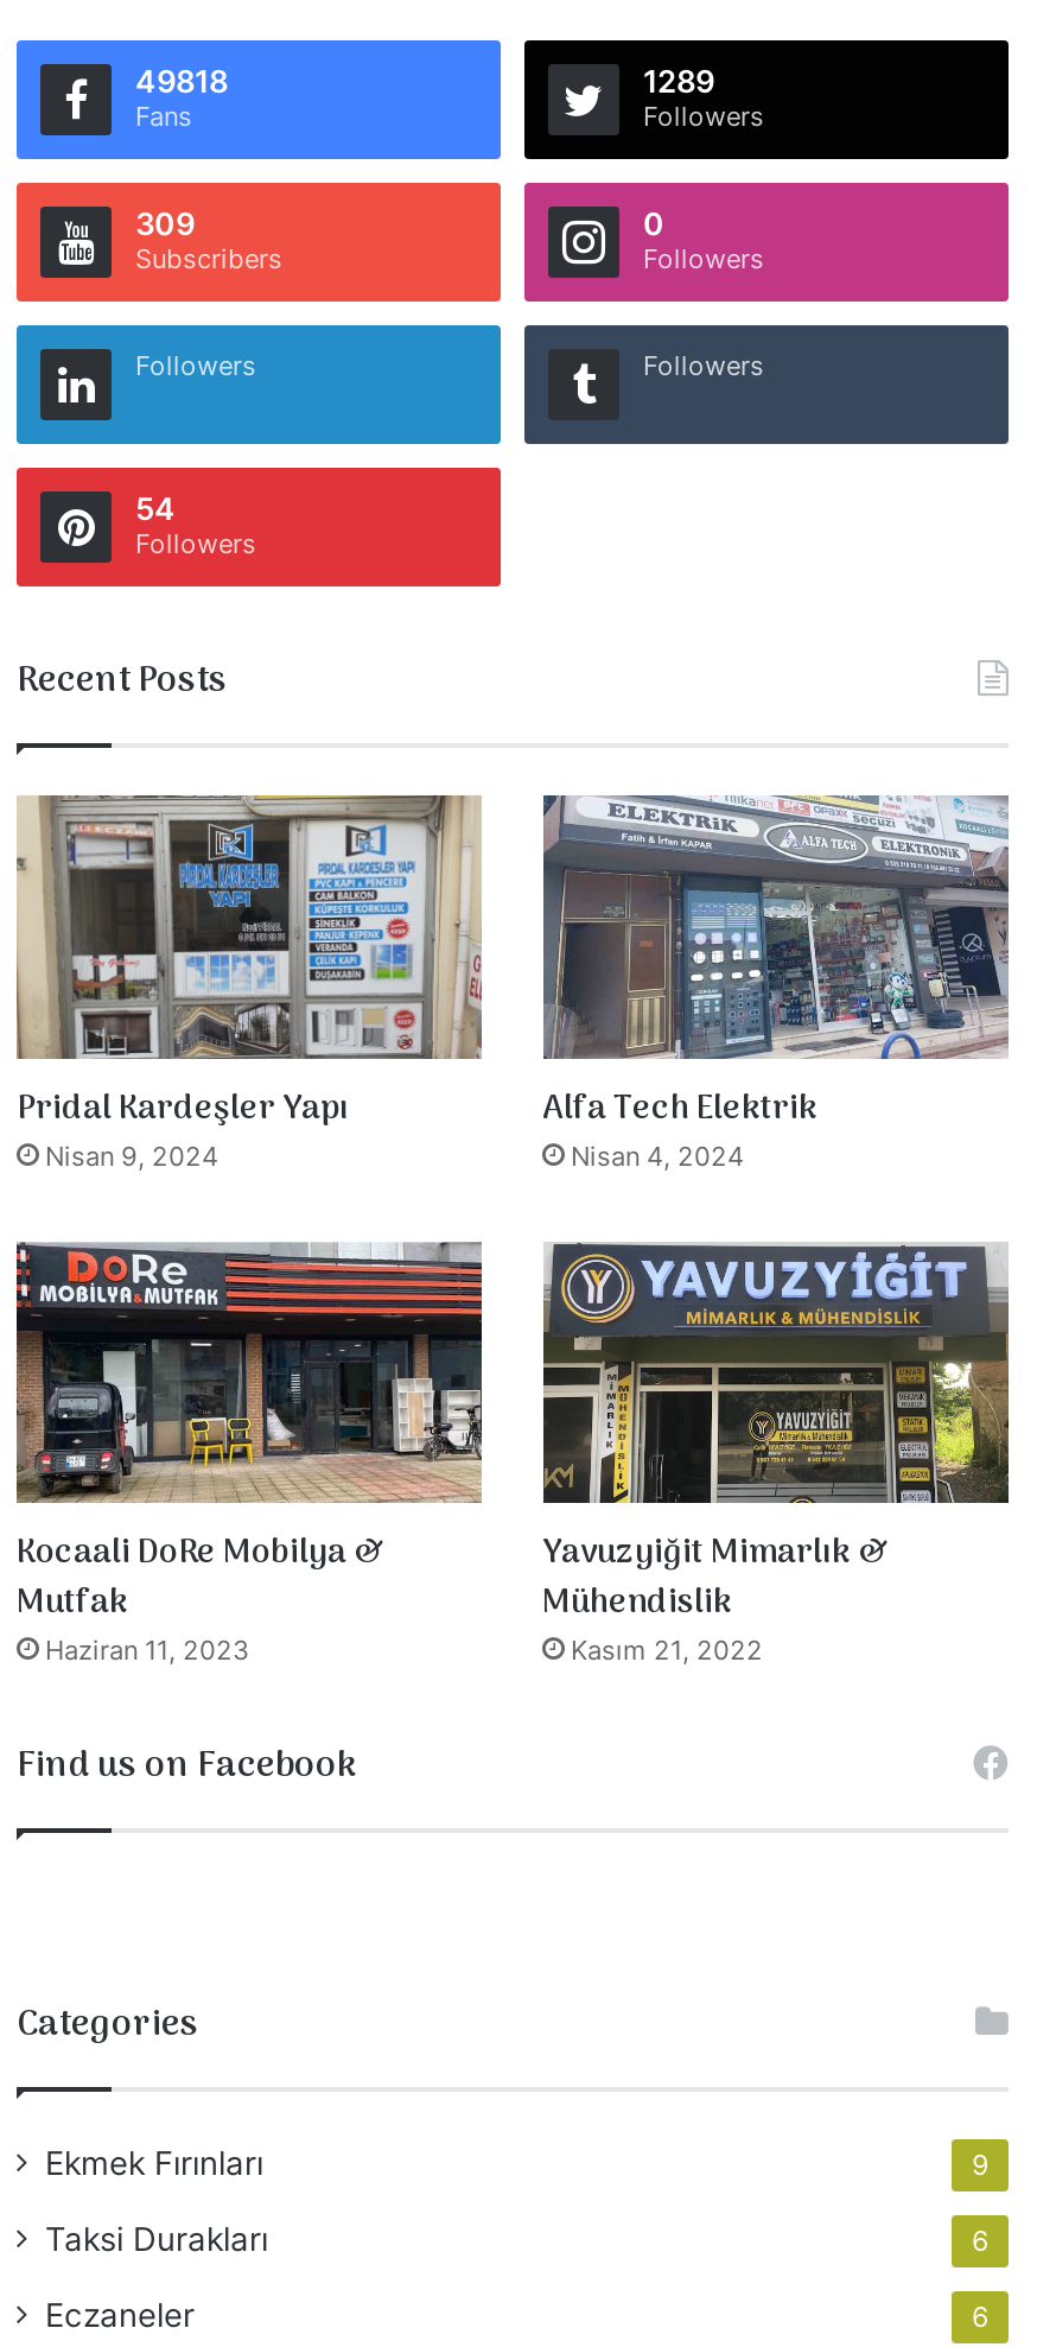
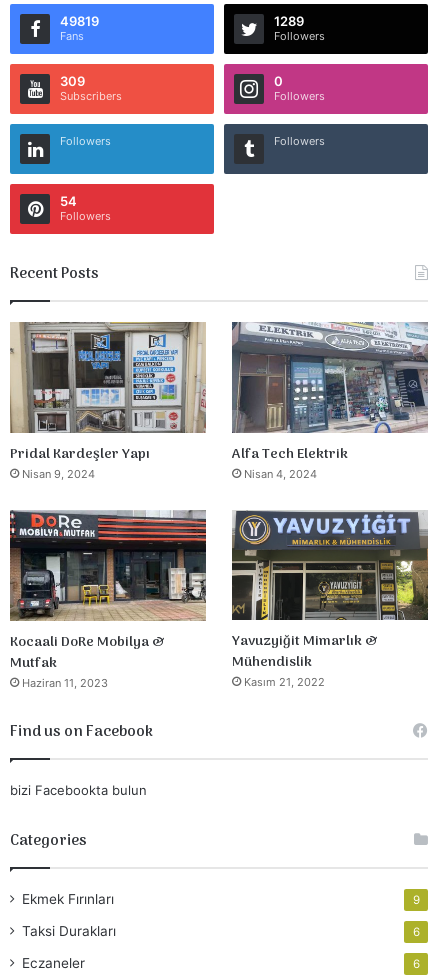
[135,62,228,100] 49818 -> [60,13,99,29] 49819
none -> [10,782,147,798] bizi Facebookta bulun

